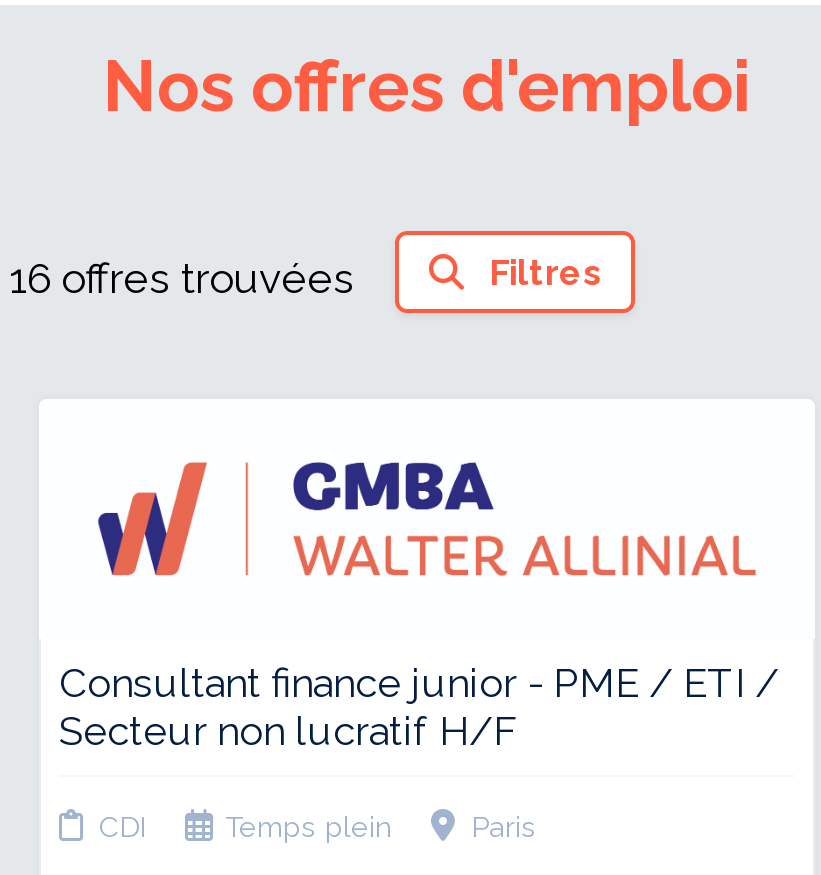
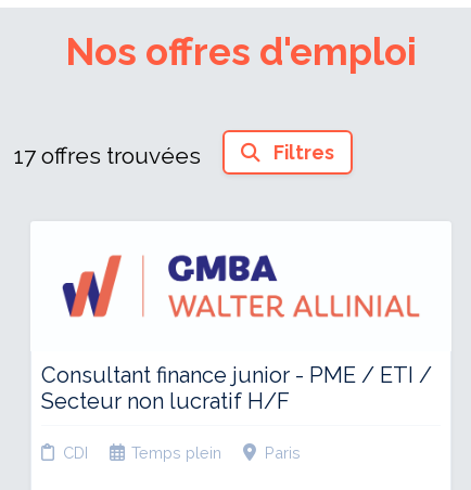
[9,253,355,303] 16 offres trouvées -> [14,142,201,169] 17 offres trouvées

